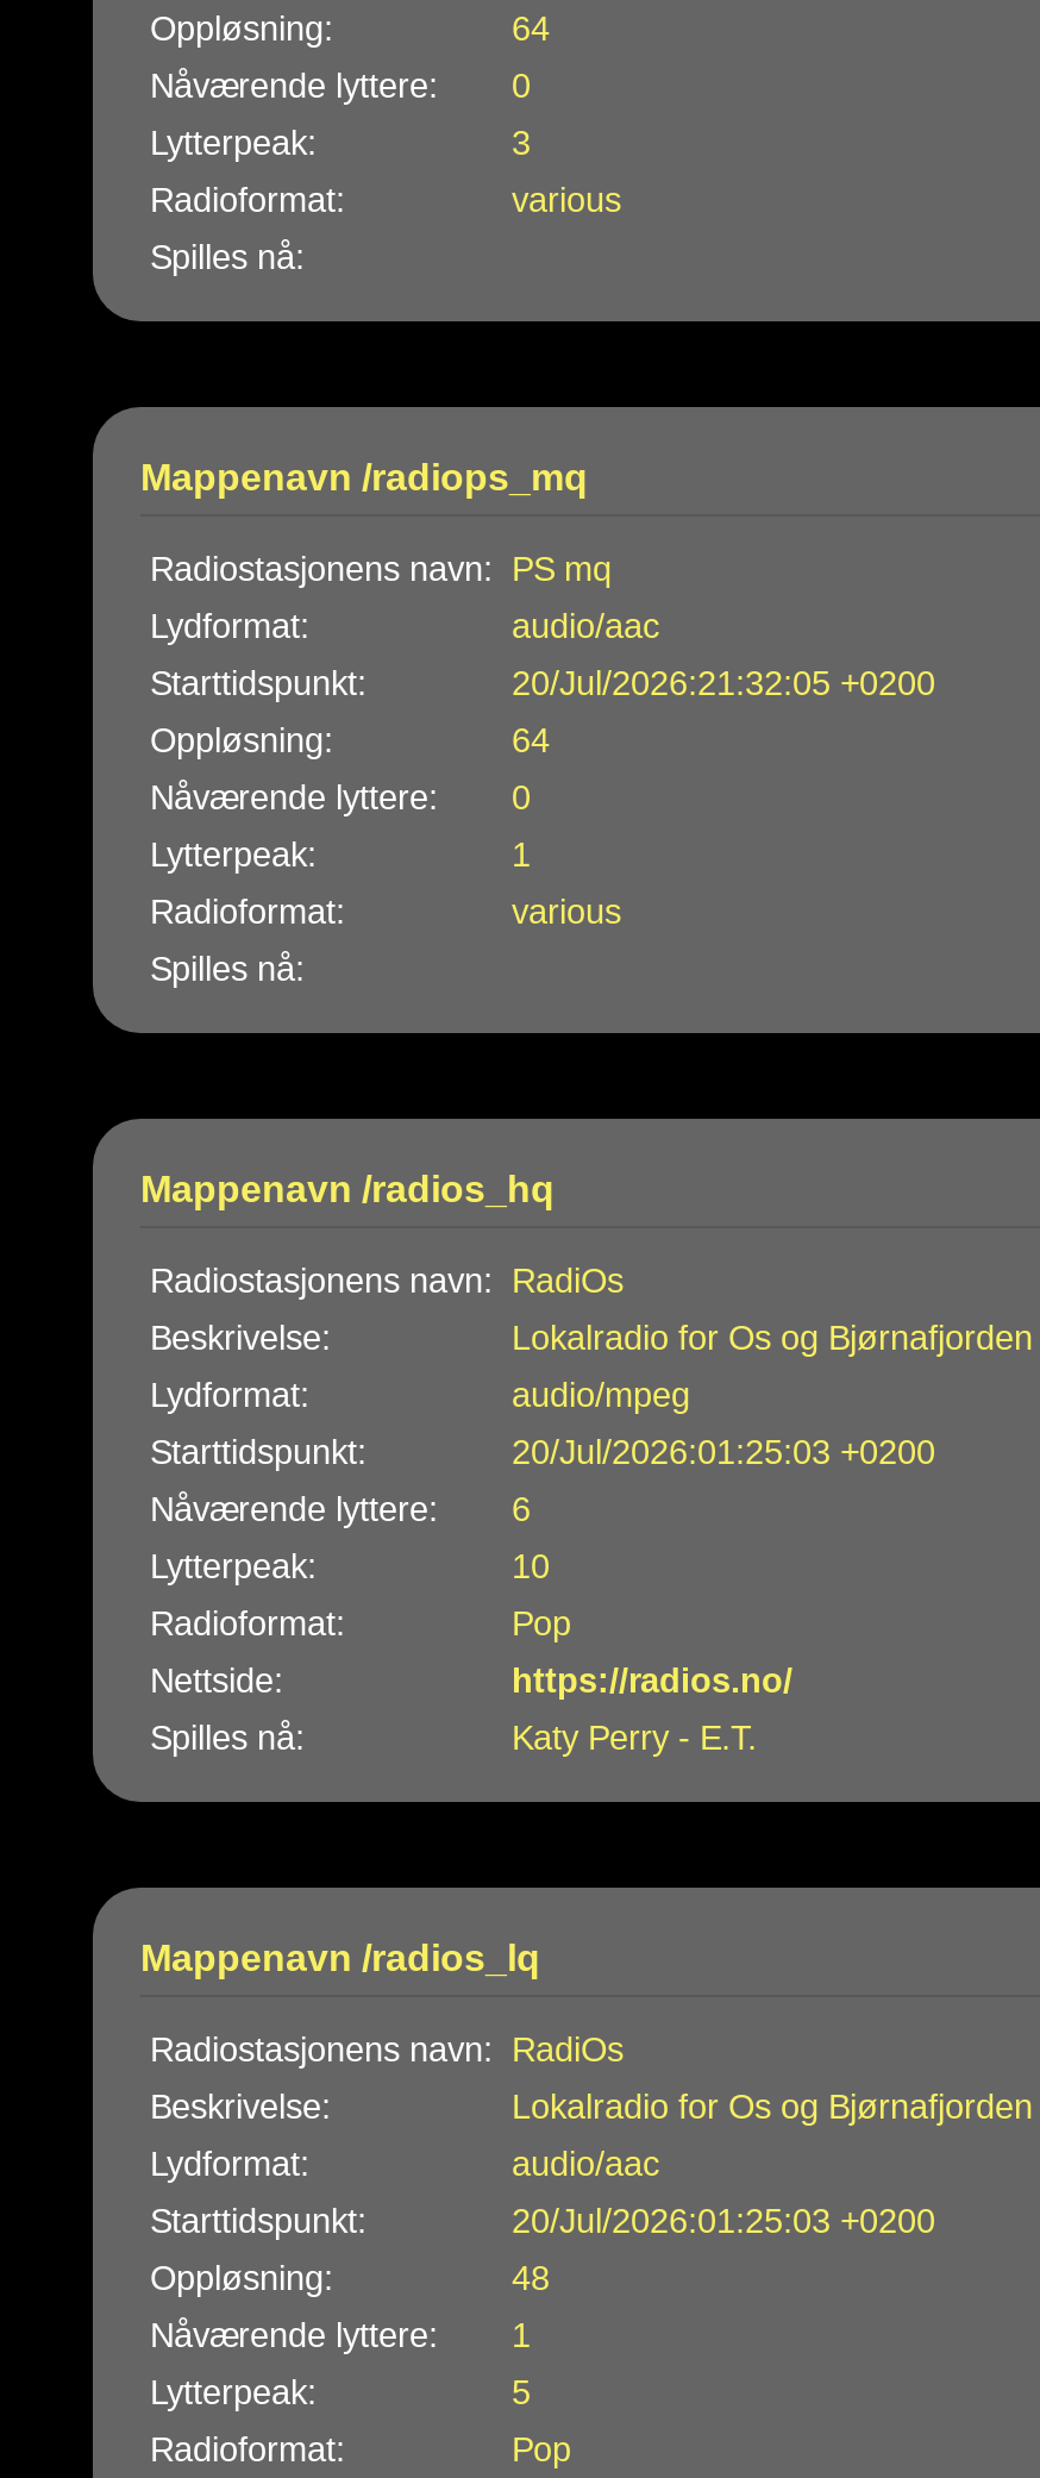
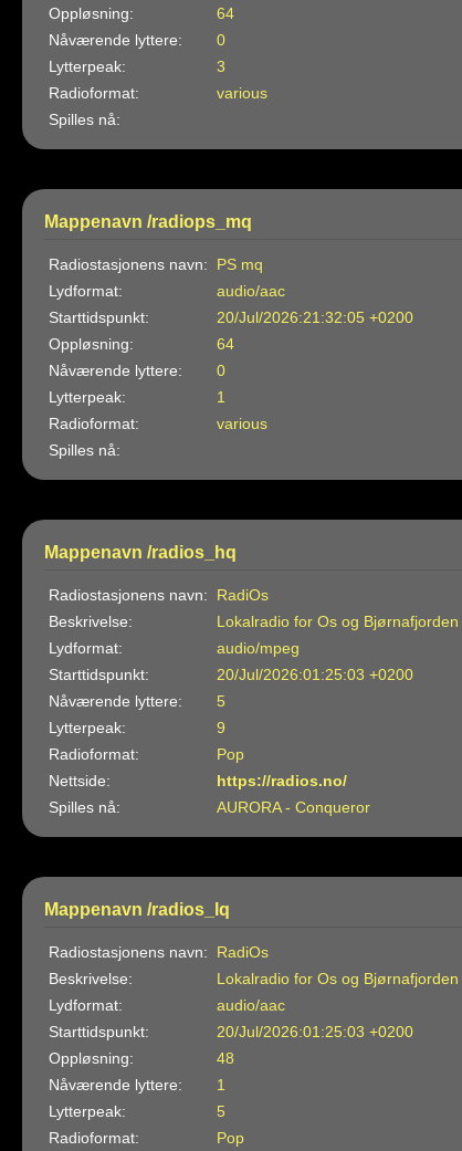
[150,1490,531,1528] Nåværende lyttere: 6 -> [49,692,225,710] Nåværende lyttere: 5
[512,1547,550,1585] 10 -> [217,719,225,736] 9
[512,1719,757,1757] Katy Perry - E.T. -> [217,798,370,816] AURORA - Conqueror

